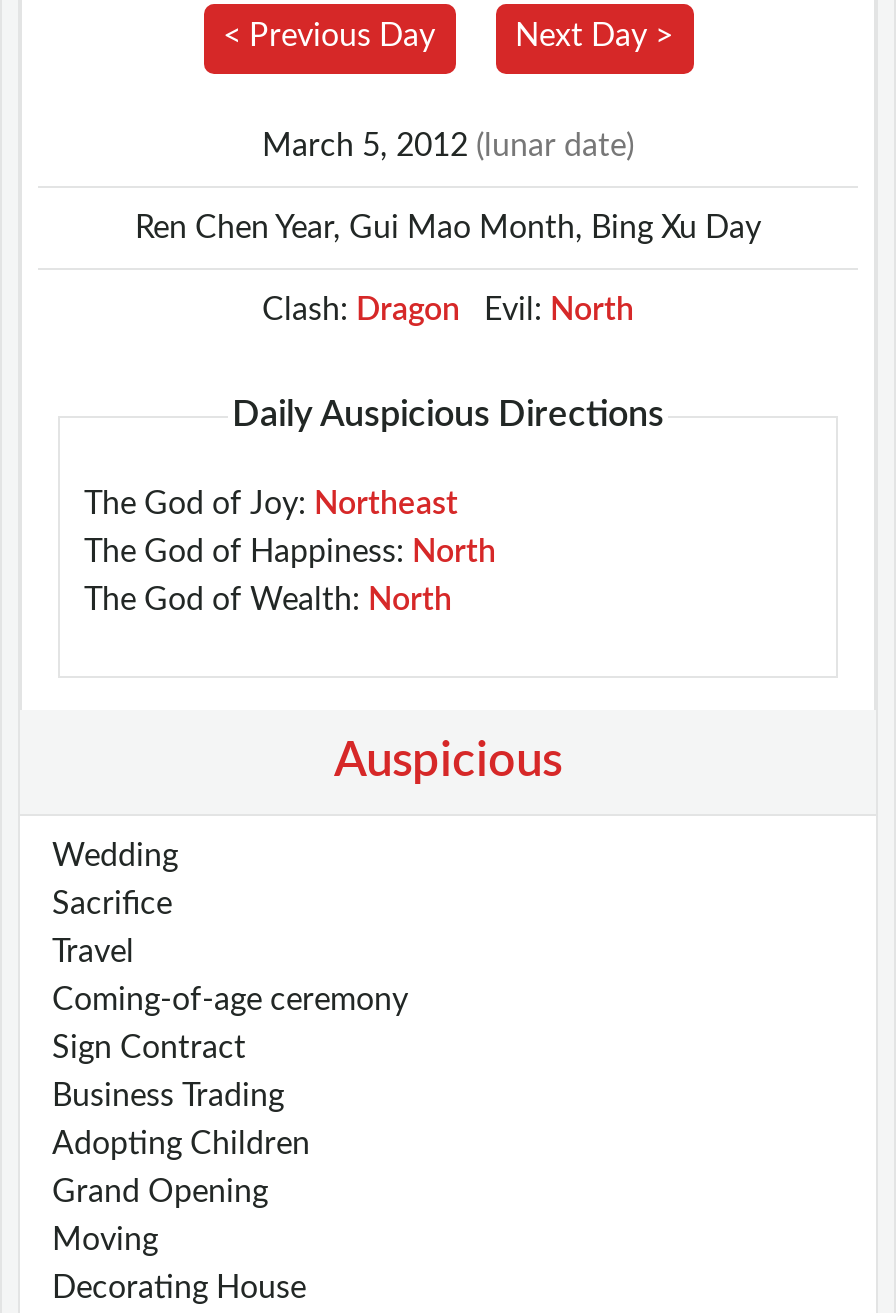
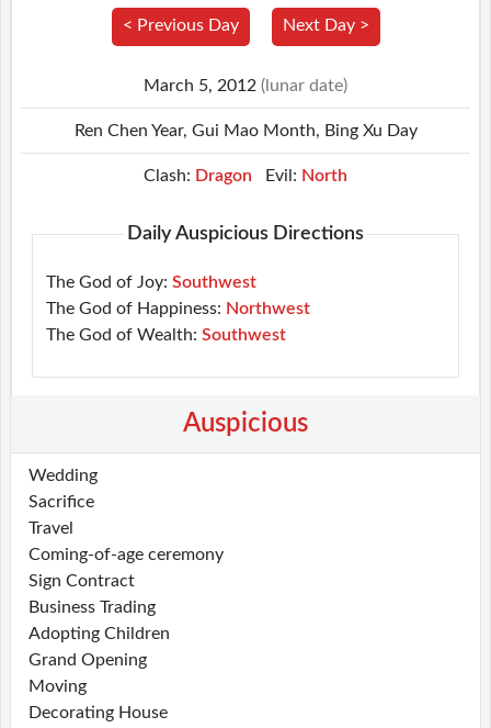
[84,487,458,519] The God of Joy: Northeast -> [46,273,256,291] The God of Joy: Southwest
[84,535,496,567] The God of Happiness: North -> [46,299,310,317] The God of Happiness: Northwest
[84,583,452,615] The God of Wealth: North -> [46,326,286,343] The God of Wealth: Southwest

